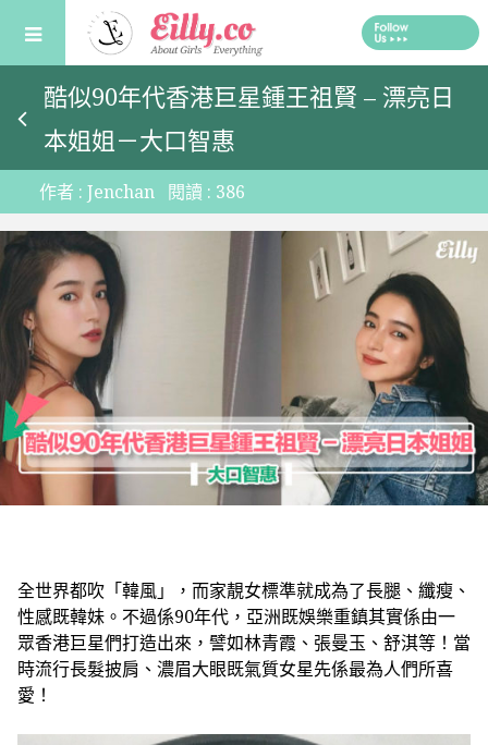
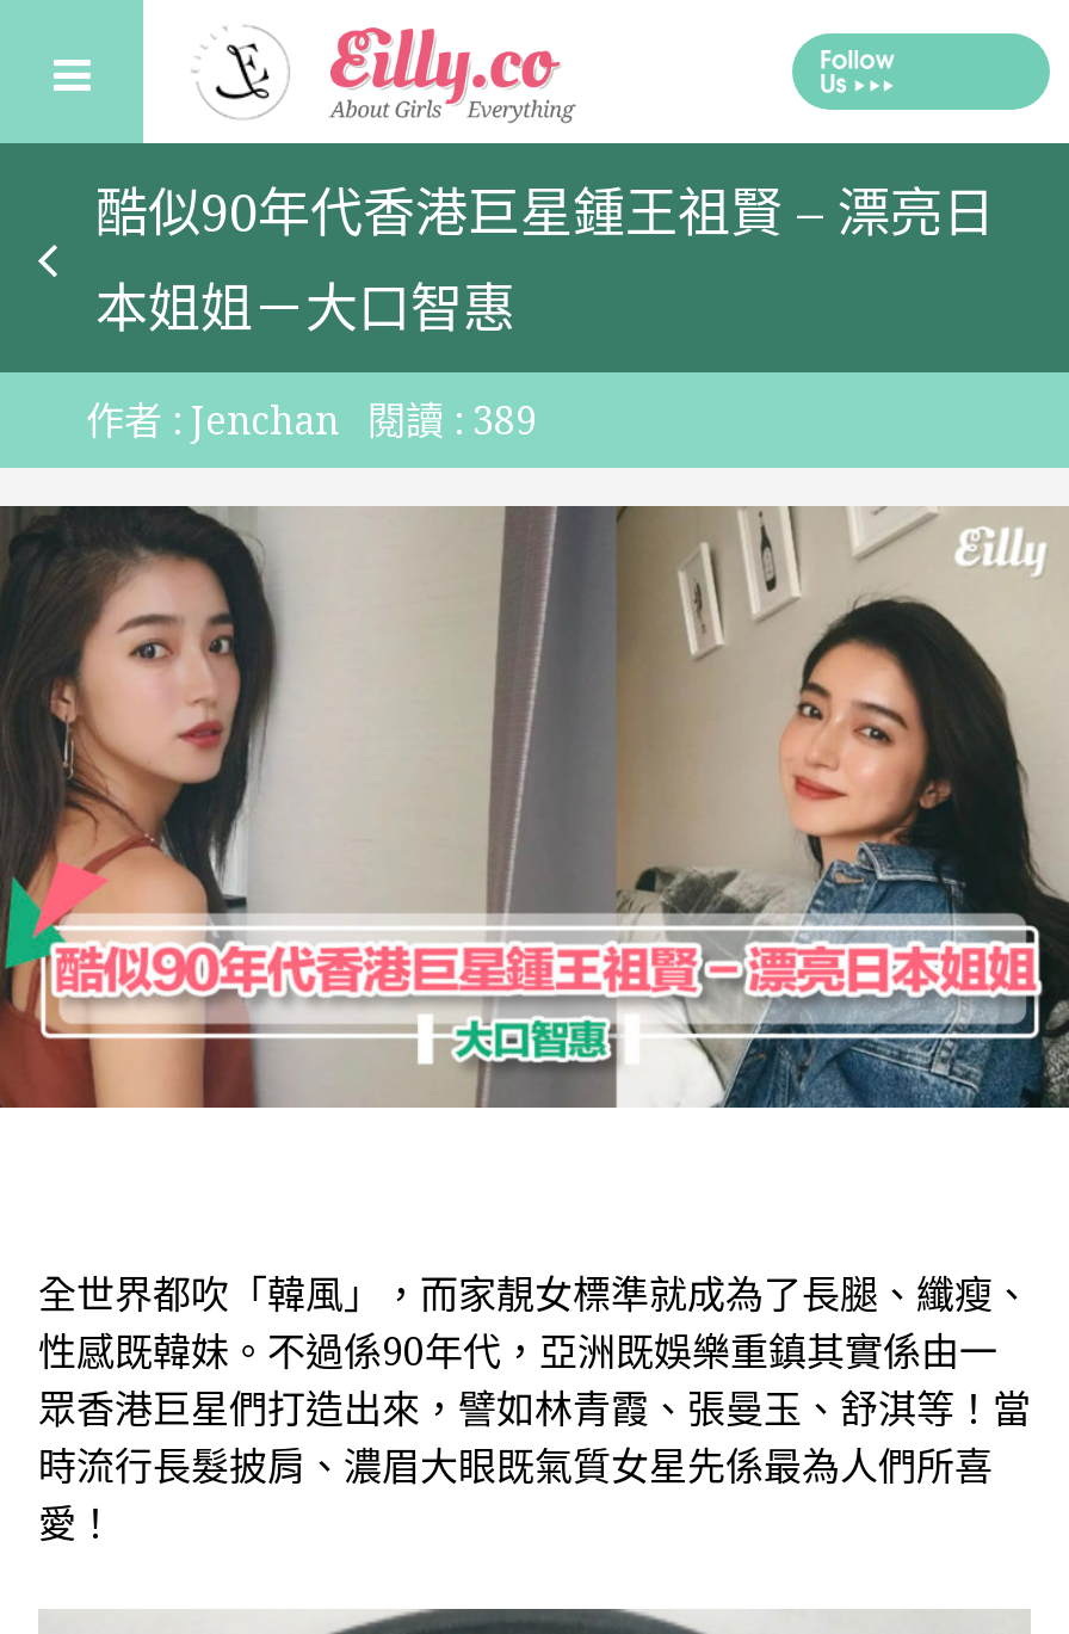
[39,180,245,204] 作者 : Jenchan 閱讀 : 386 -> [86,394,537,446] 作者 : Jenchan 閱讀 : 389

